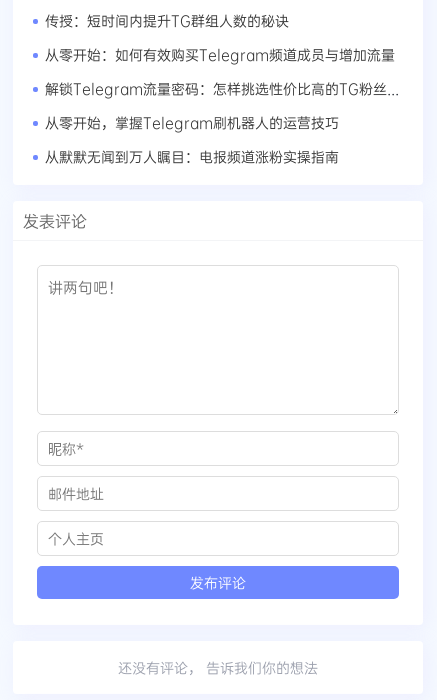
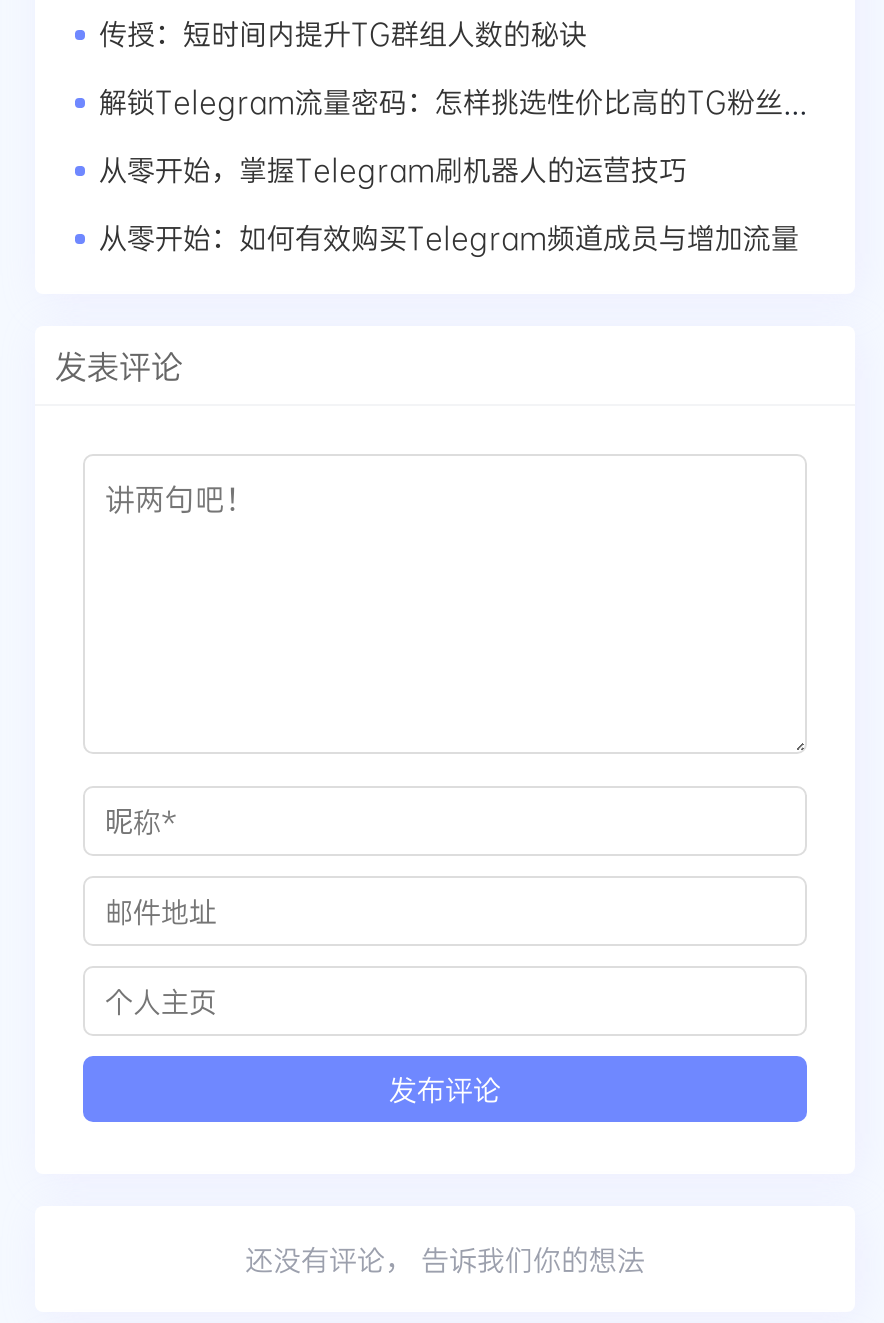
moved [45,45,395,64] -> [99,219,799,257]: 从零开始：如何有效购买Telegram频道成员与增加流量
[45,147,339,166] 从默默无闻到万人瞩目：电报频道涨粉实操指南 -> none

